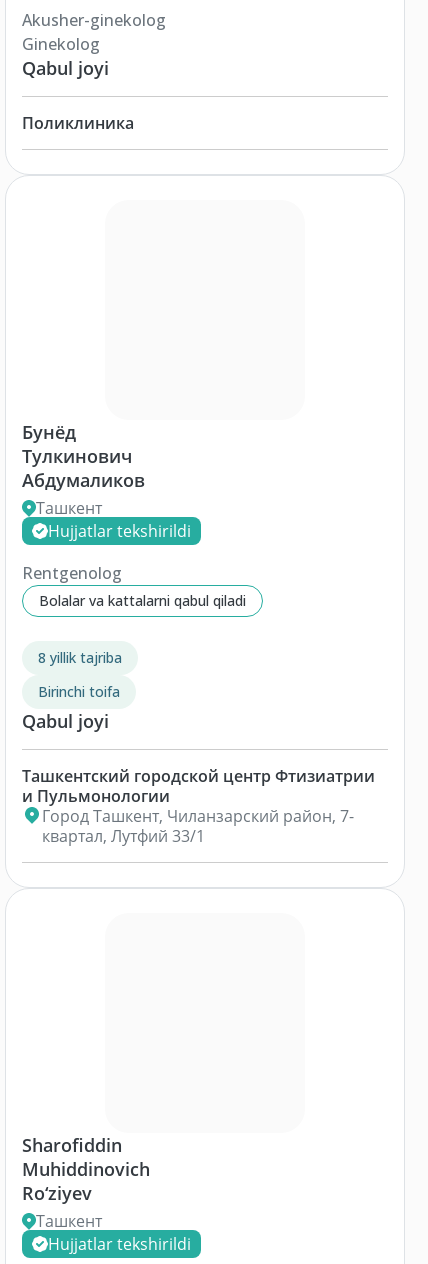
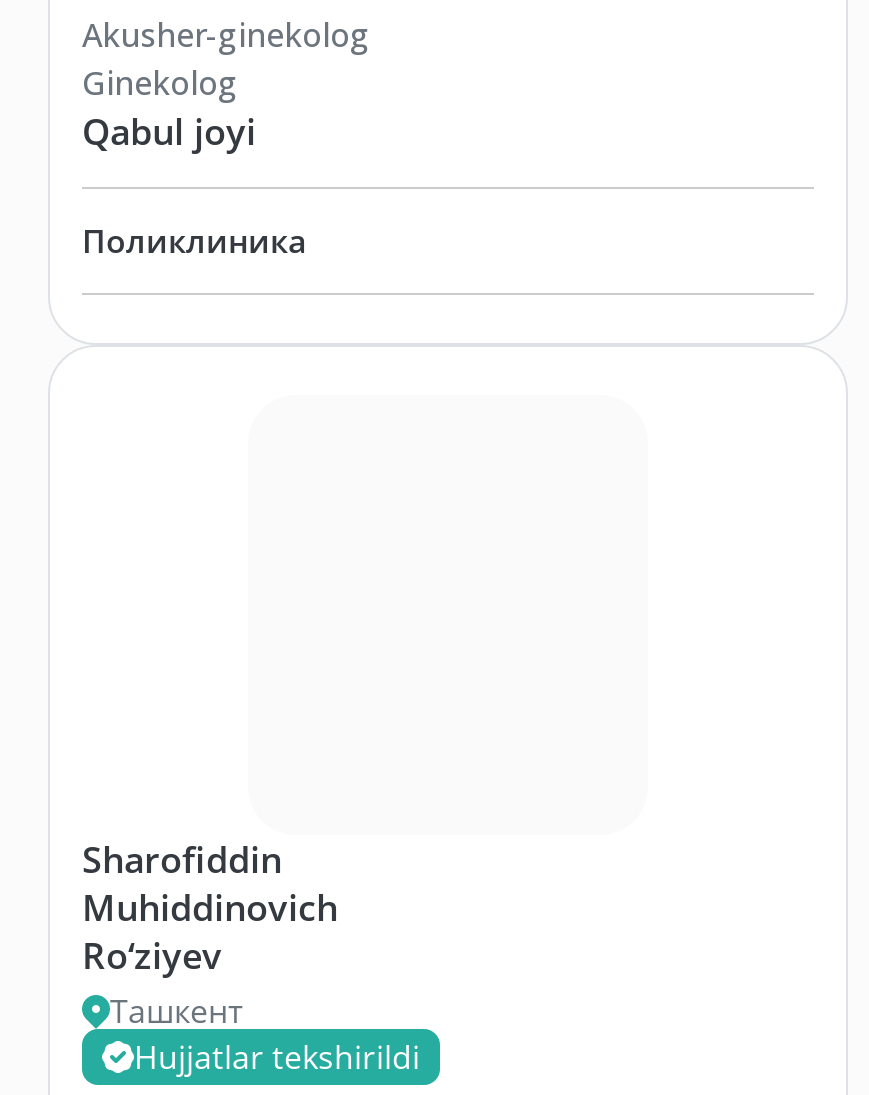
[22,420,375,847] Бунёд | Тулкинович | Абдумаликов | Ташкент | Hujjatlar tekshirildi | Rentgenolog | Bolalar va kattalarni qabul qiladi | 8 yillik tajriba | Birinchi toifa | Qabul joyi | Ташкентский городской центр Фтизиатрии | и Пульмонологии | Город Ташкент, Чиланзарский район, 7- | квартал, Лутфий 33/1 -> none

